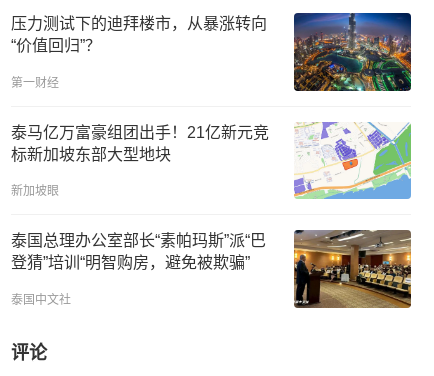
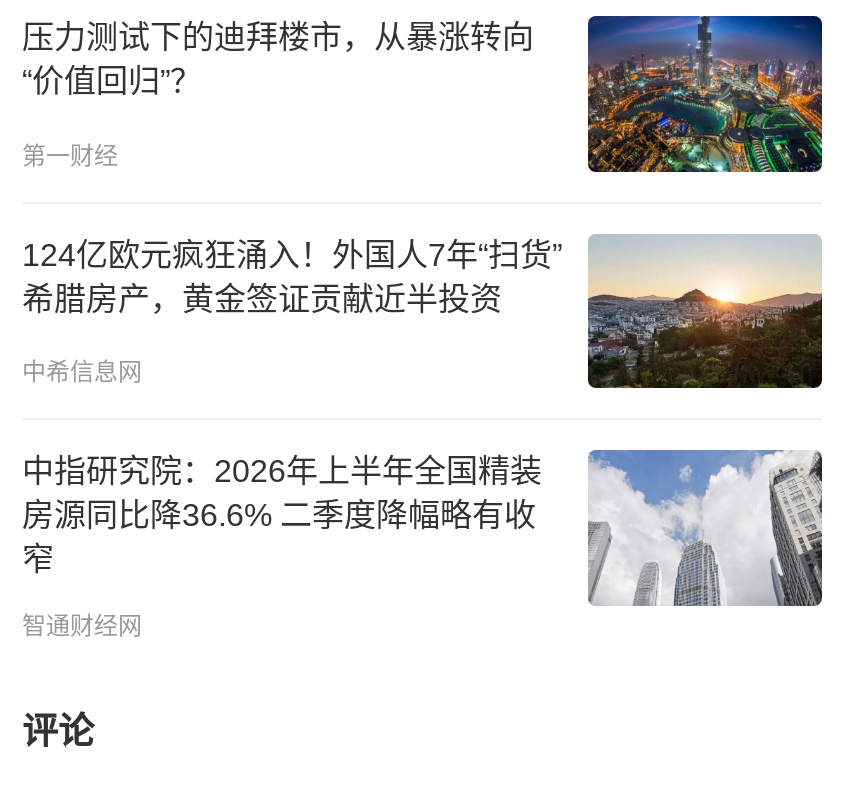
[11,122,412,200] [image] | 泰马亿万富豪组团出手！21亿新元竞 | 标新加坡东部大型地块 -> [22,234,824,390] [image] | 124亿欧元疯狂涌入！外国人7年“扫货” | 希腊房产，黄金签证贡献近半投资
[11,184,59,198] 新加坡眼 -> [22,359,142,387] 中希信息网
[11,229,412,309] [image] | 泰国总理办公室部长“素帕玛斯”派“巴 | 登猜”培训“明智购房，避免被欺骗” -> [22,448,824,606] [image] | 中指研究院：2026年上半年全国精装 | 房源同比降36.6% 二季度降幅略有收 | 窄
[11,293,71,307] 泰国中文社 -> [22,613,142,641] 智通财经网

